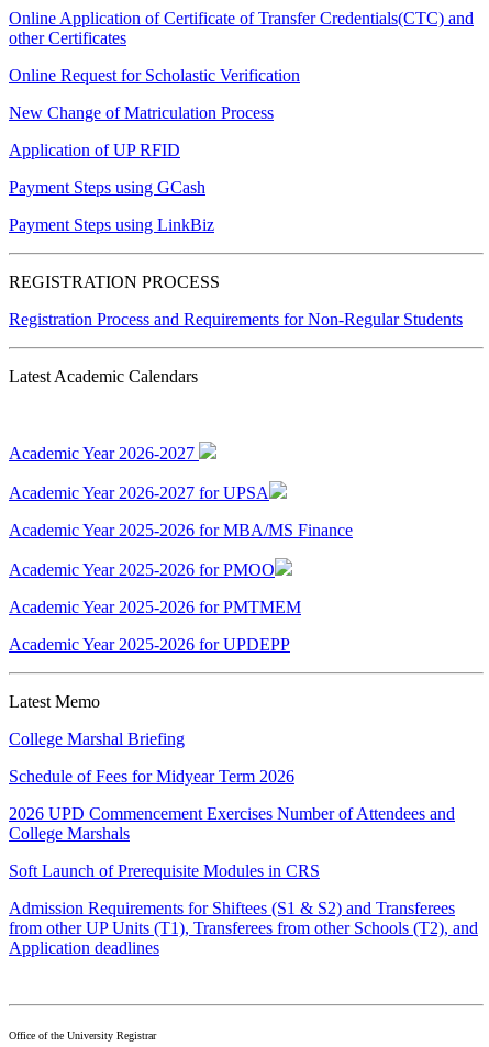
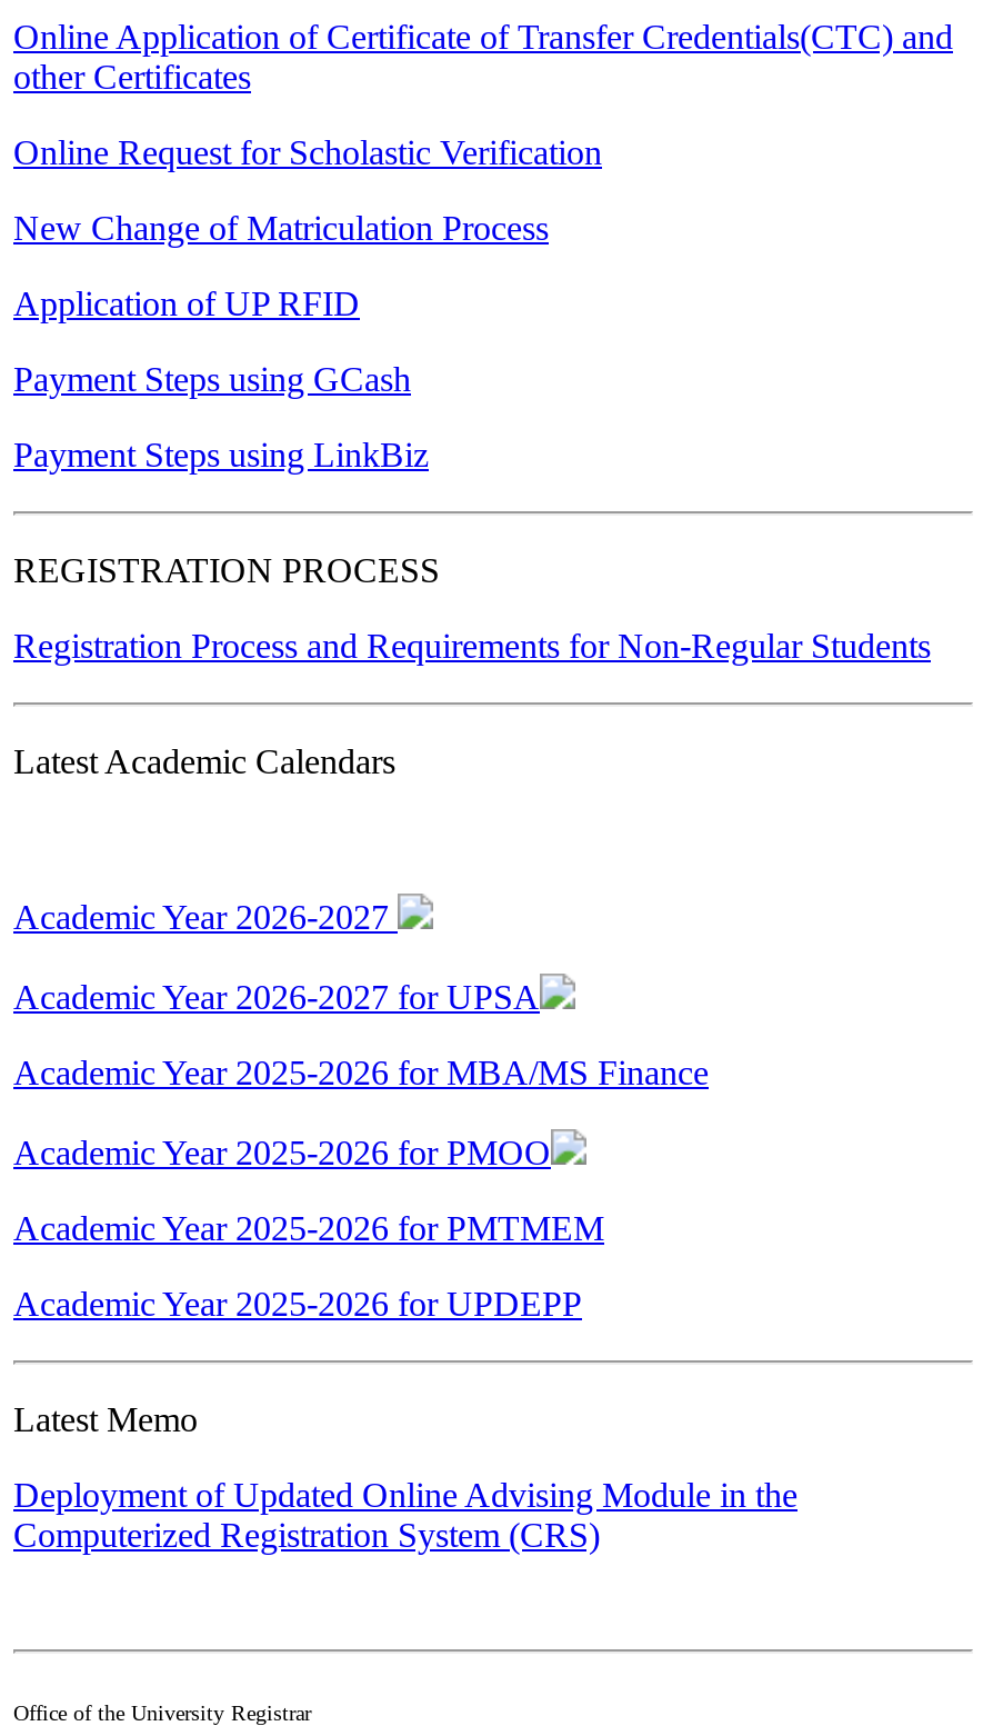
[9,730,478,957] College Marshal Briefing | Schedule of Fees for Midyear Term 2026 | 2026 UPD Commencement Exercises Number of Attendees and | College Marshals | Soft Launch of Prerequisite Modules in CRS | Admission Requirements for Shiftees (S1 & S2) and Transferees | from other UP Units (T1), Transferees from other Schools (T2), and | Application deadlines -> [13,1477,798,1555] Deployment of Updated Online Advising Module in the | Computerized Registration System (CRS)

